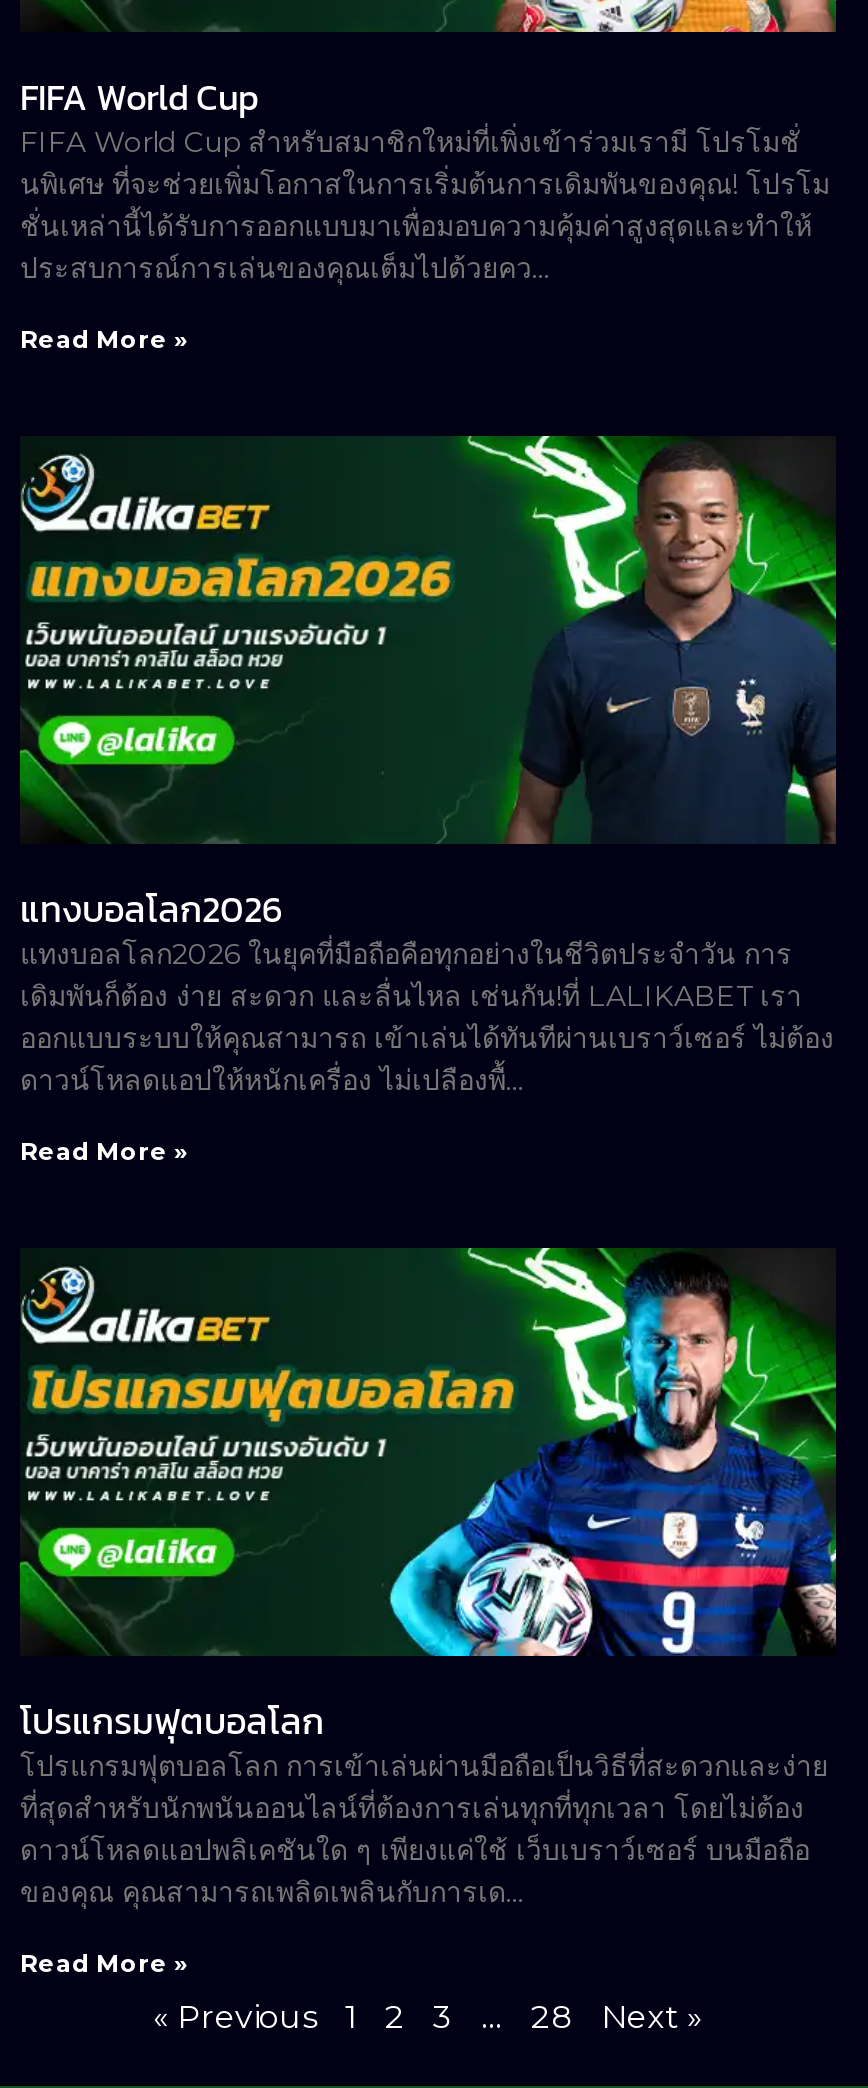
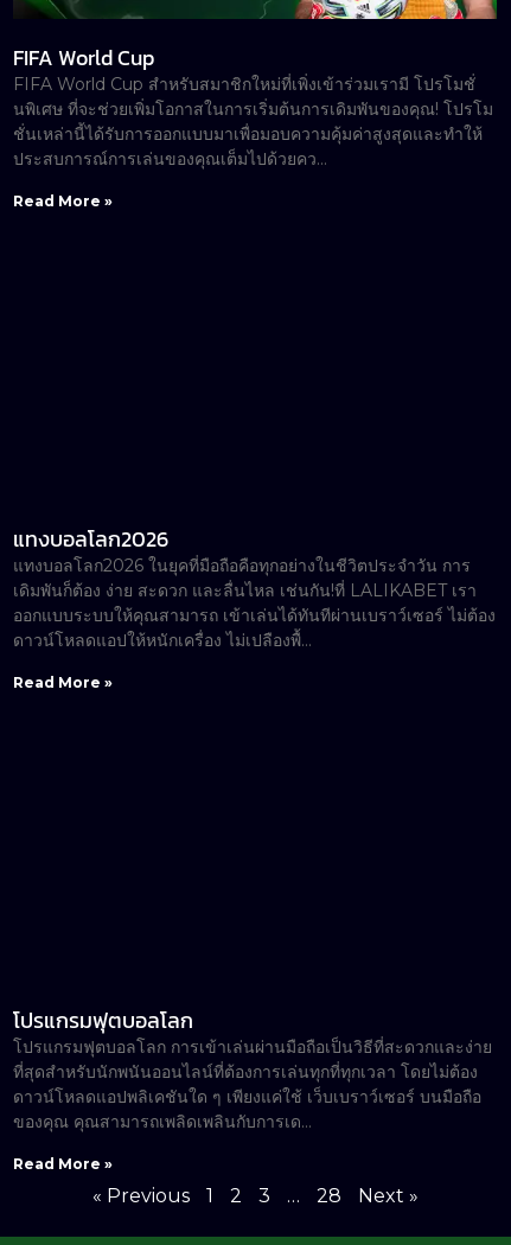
[18,434,838,846] [image] -> none
[18,1246,838,1658] [image] -> none

